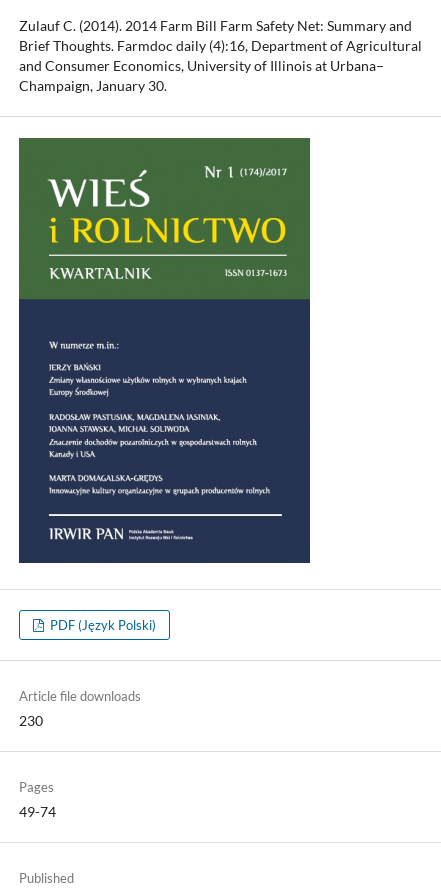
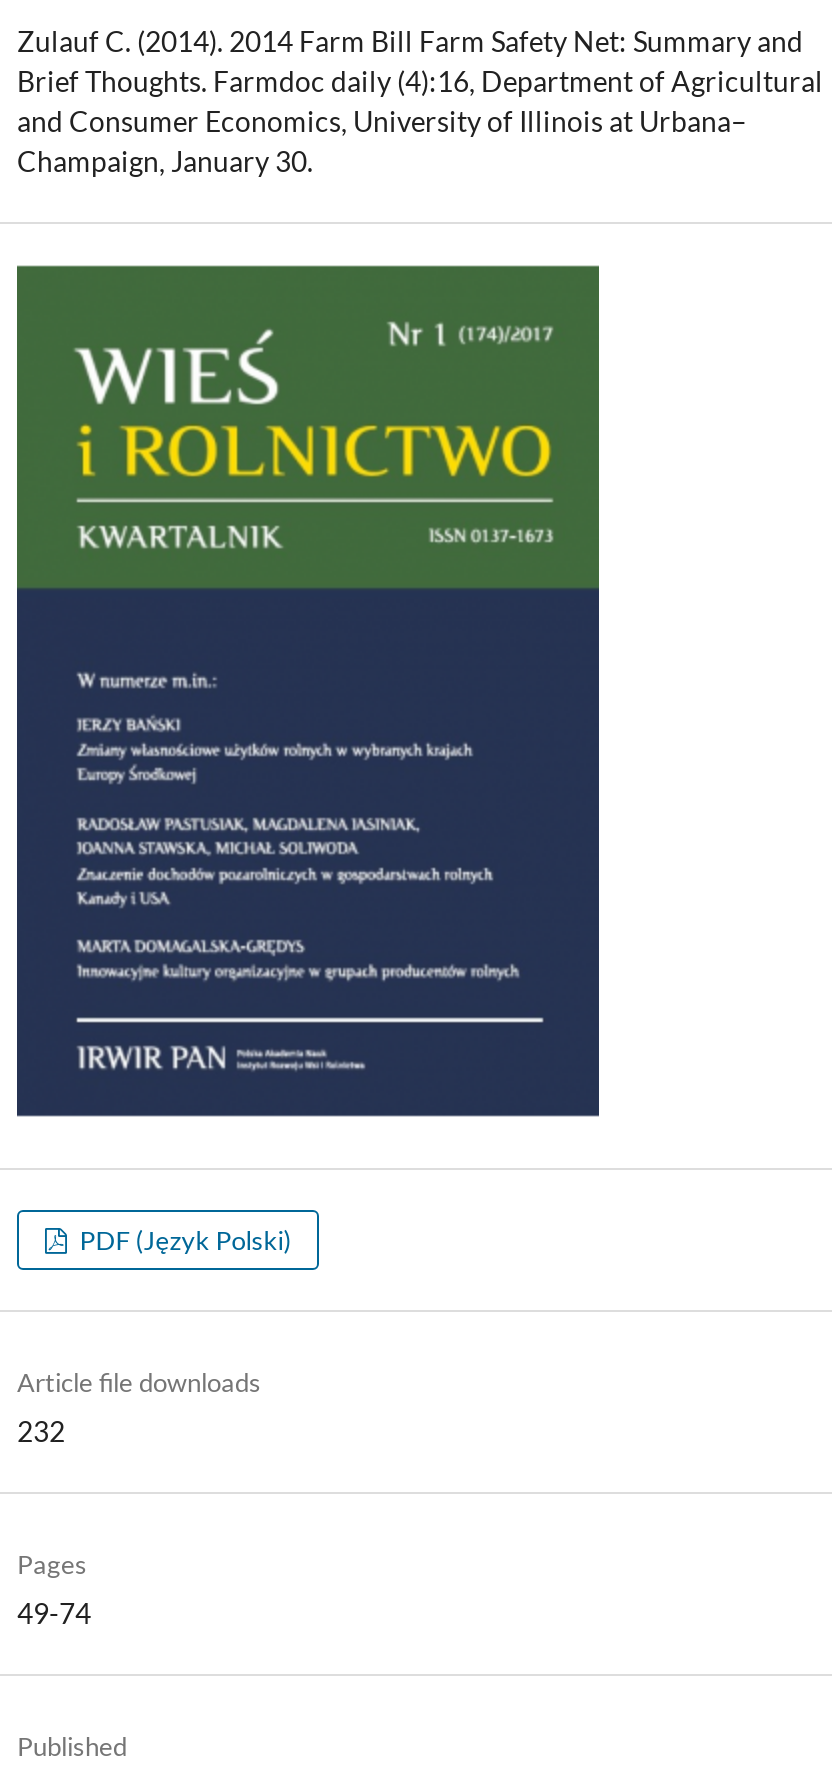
[19,712,43,729] 230 -> [17,1414,65,1448] 232

